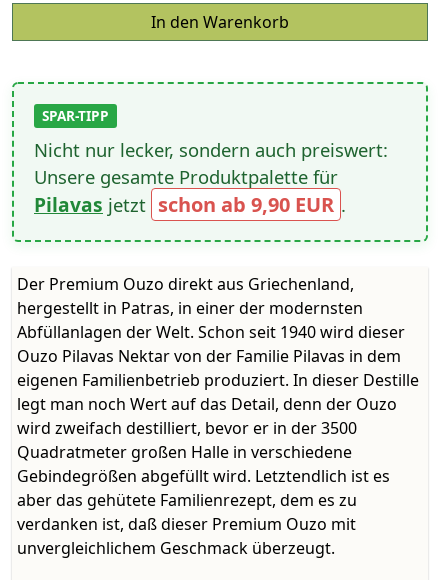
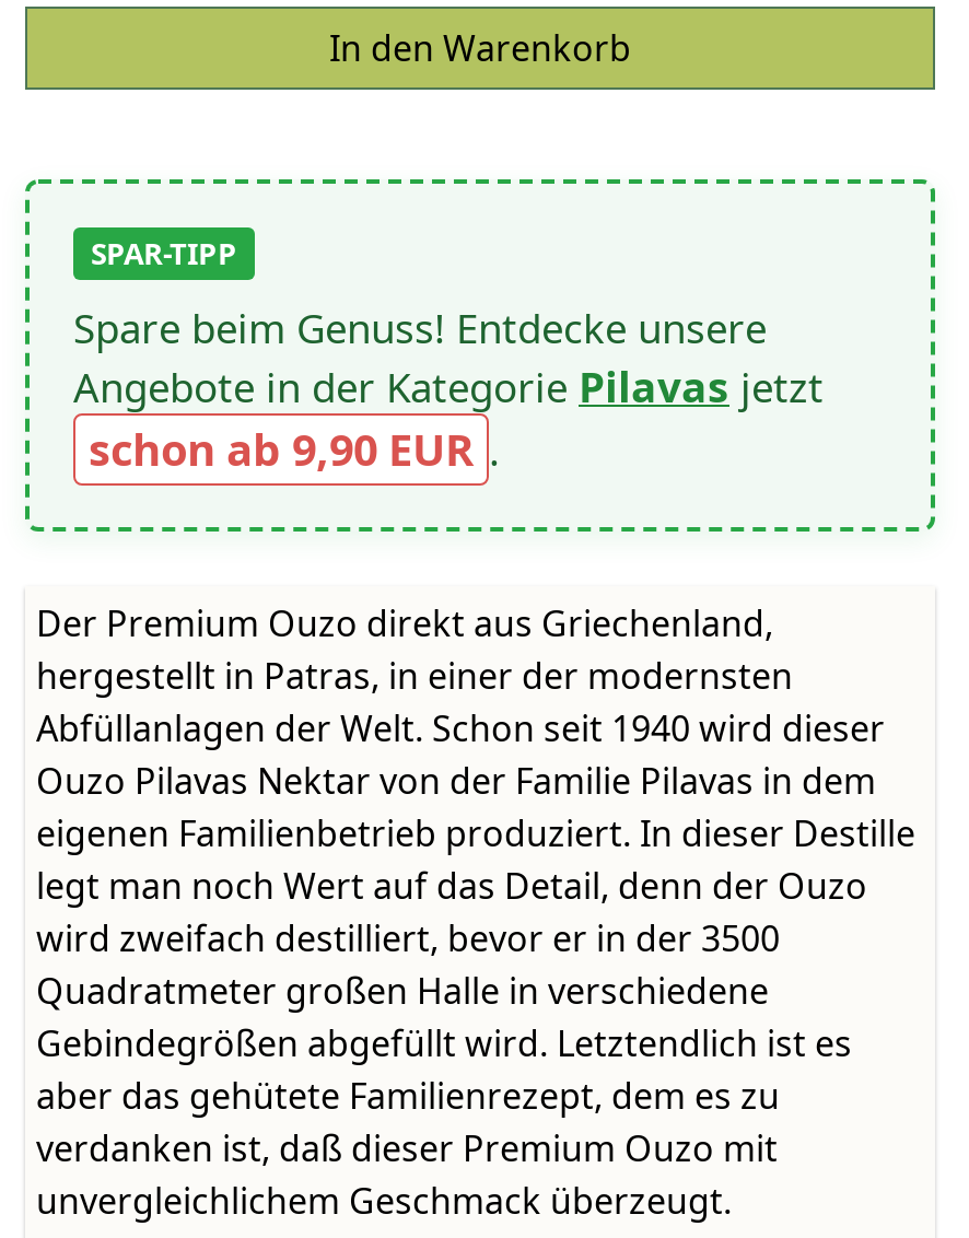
[34,137,388,218] Nicht nur lecker, sondern auch preiswert: | Unsere gesamte Produktpalette für | Pilavas jetzt schon ab 9,90 EUR . -> [73,301,824,480] Spare beim Genuss! Entdecke unsere | Angebote in der Kategorie Pilavas jetzt | schon ab 9,90 EUR .

